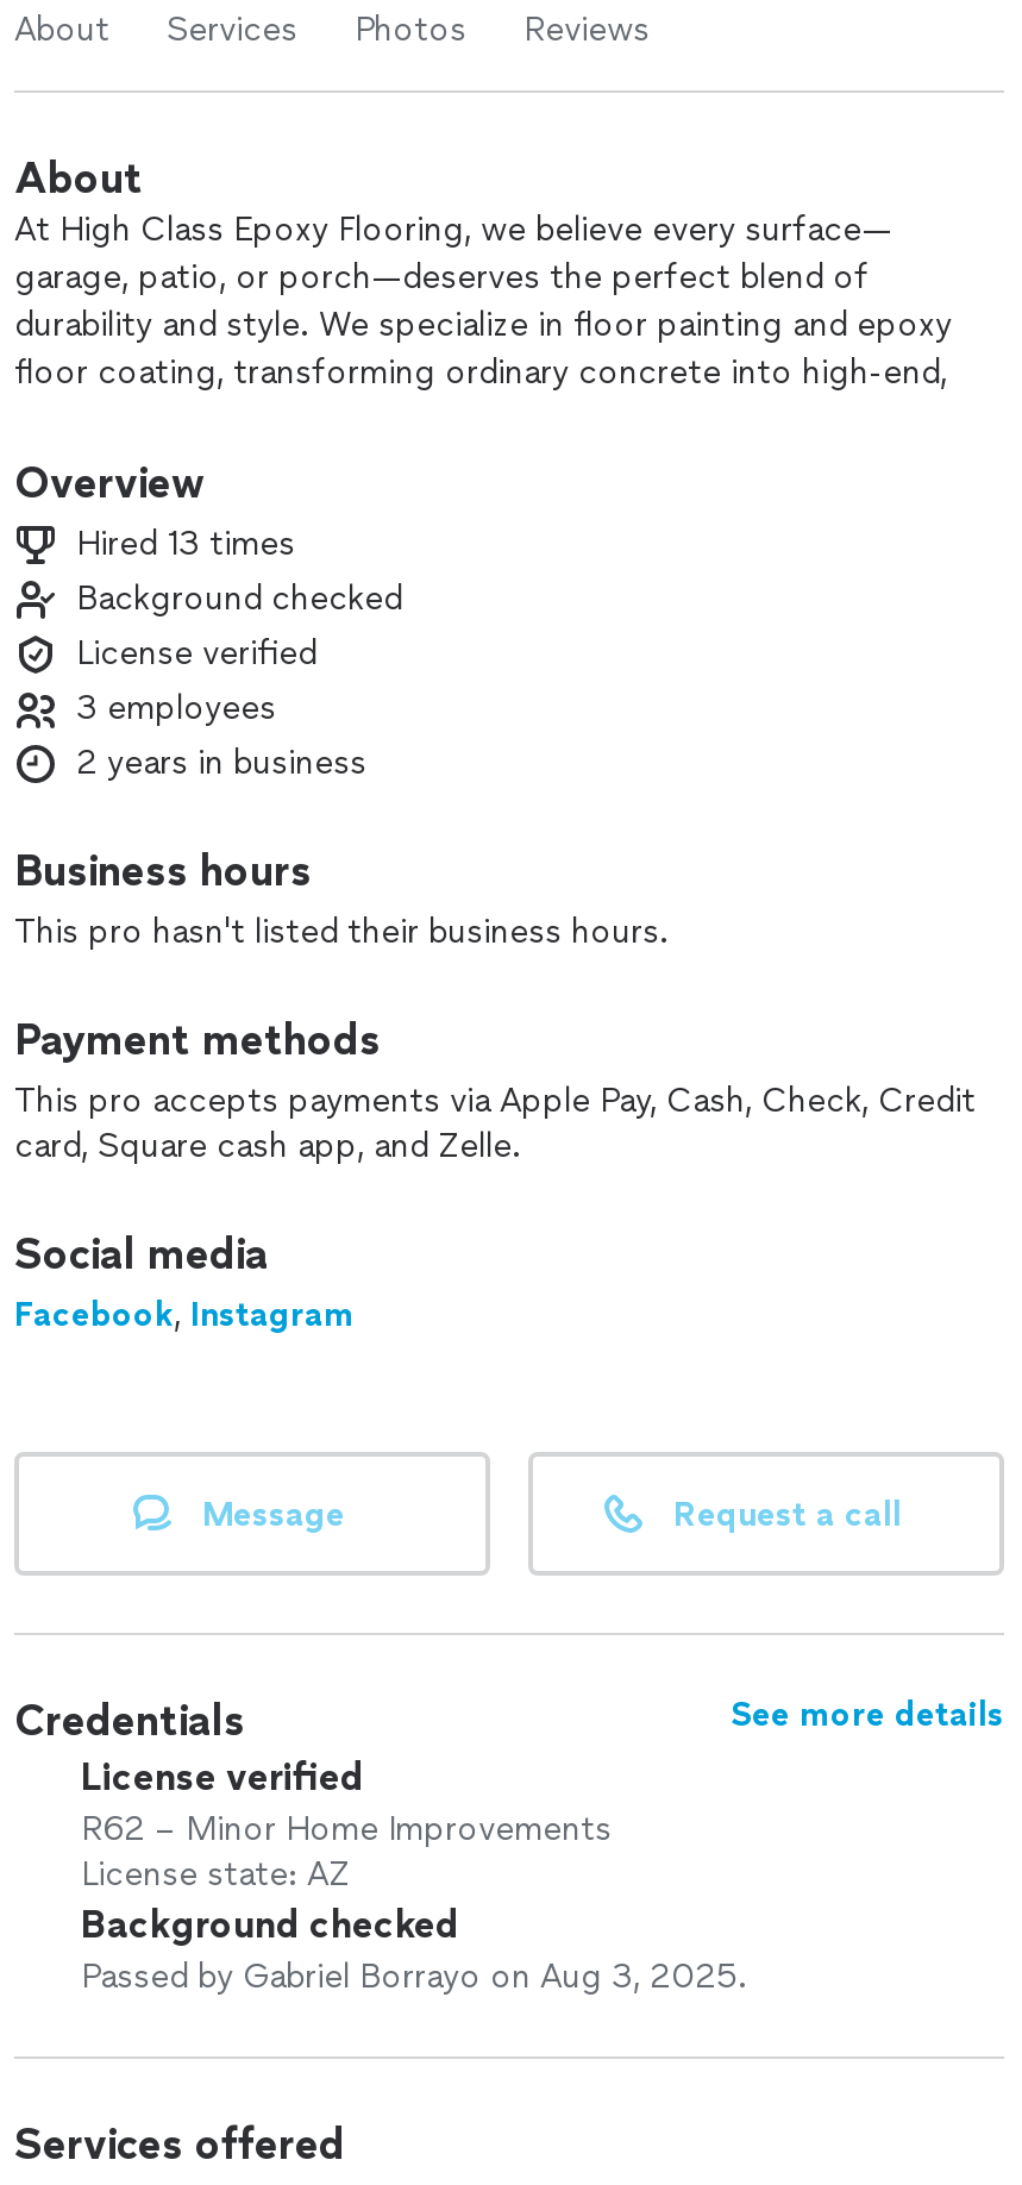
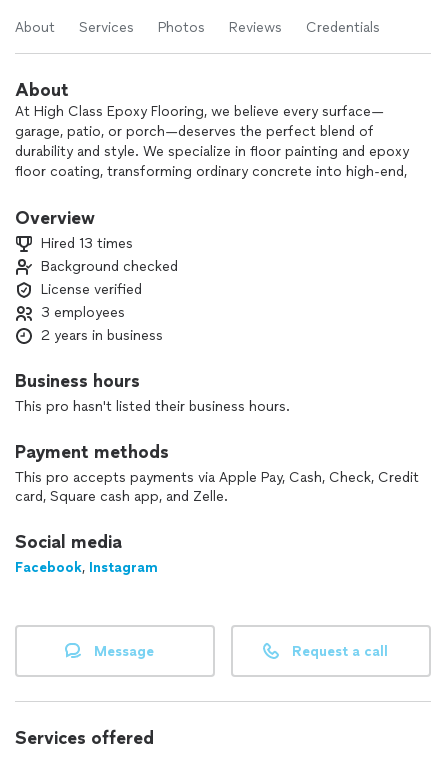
none -> [306,19,380,36] Credentials
[14,1695,1004,1997] Credentials | See more details | License verified | R62 – Minor Home Improvements | License state: AZ | Background checked | Passed by Gabriel Borrayo on Aug 3, 2025. -> none

